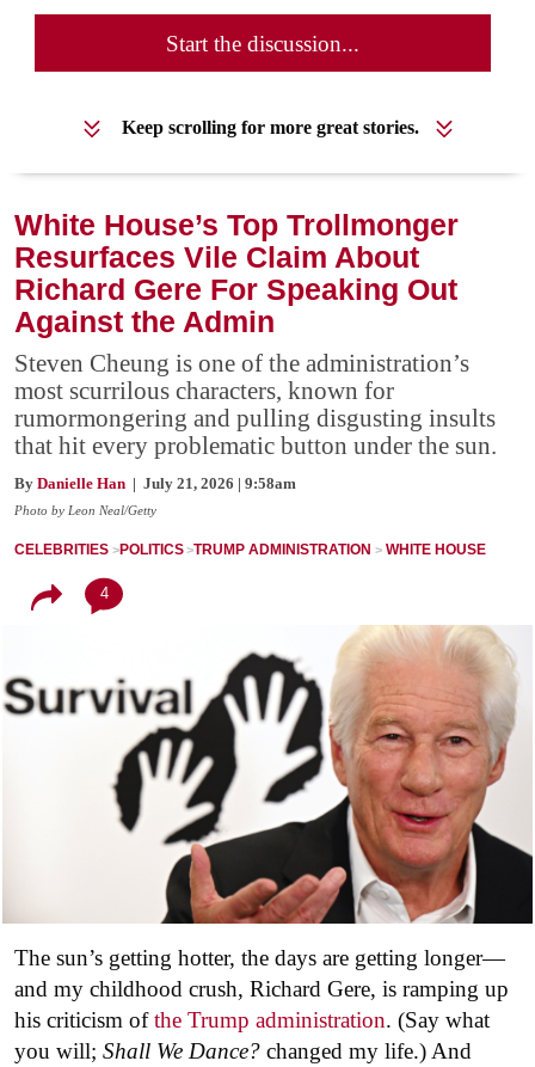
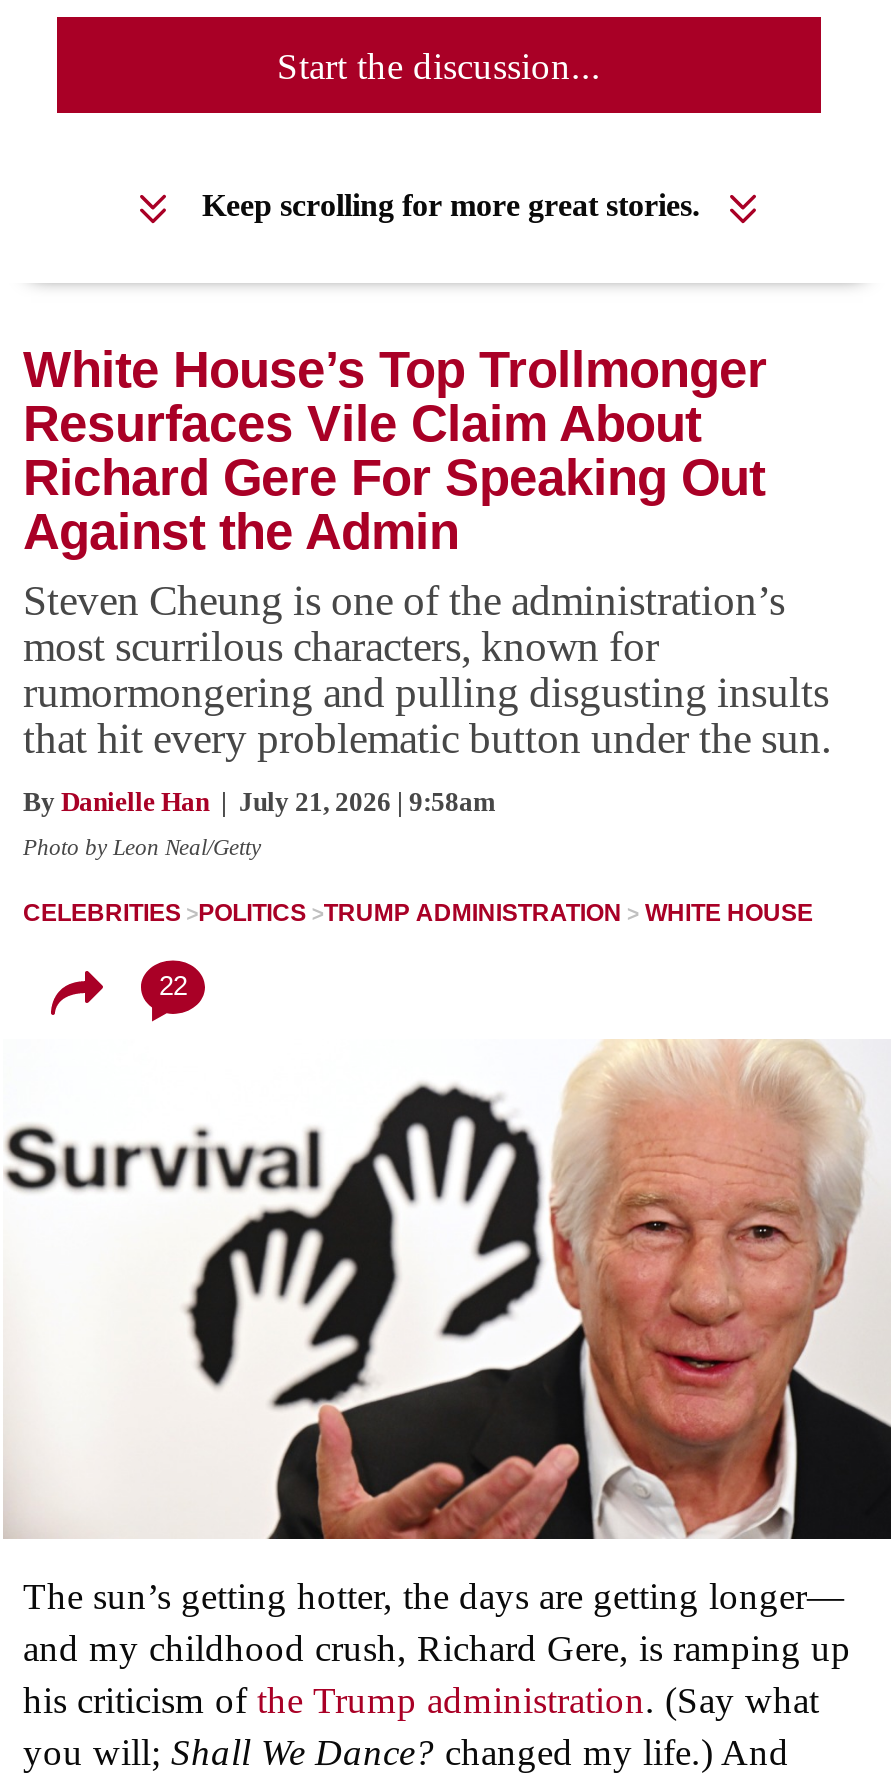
[100,584,108,602] 4 -> [159,971,187,1001] 22

